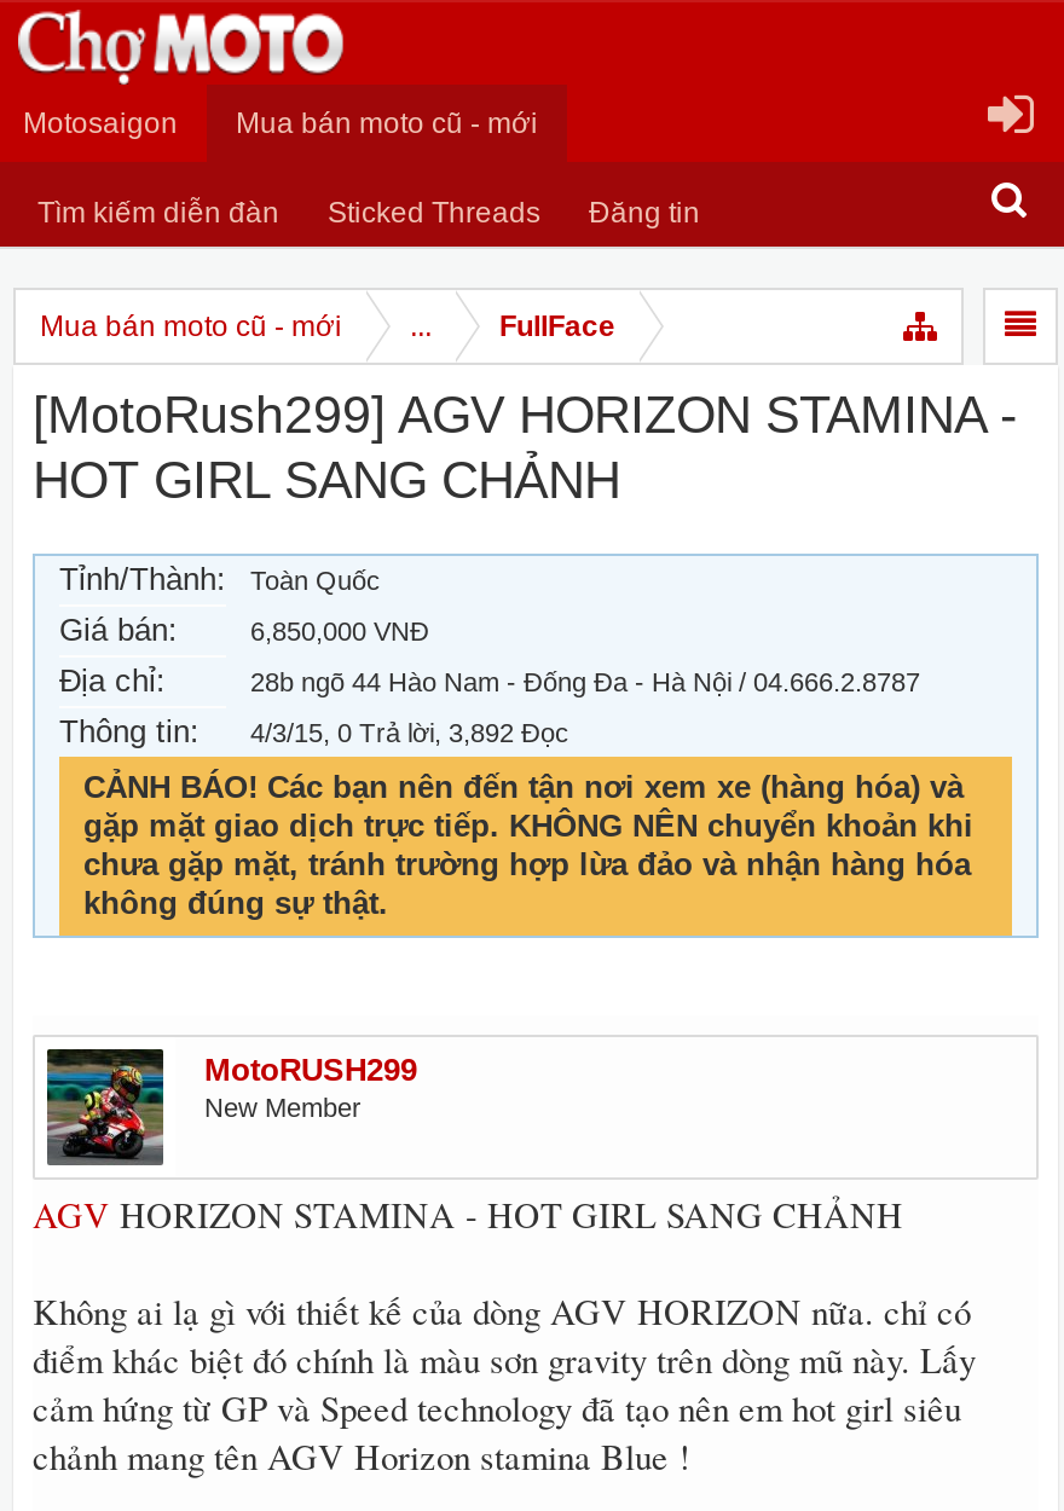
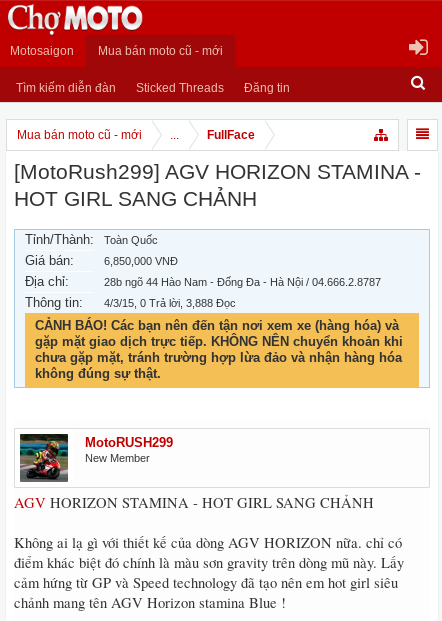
[59,713,569,749] Thông tin: 4/3/15, 0 Trả lời, 3,892 Đọc -> [25,295,236,310] Thông tin: 4/3/15, 0 Trả lời, 3,888 Đọc

